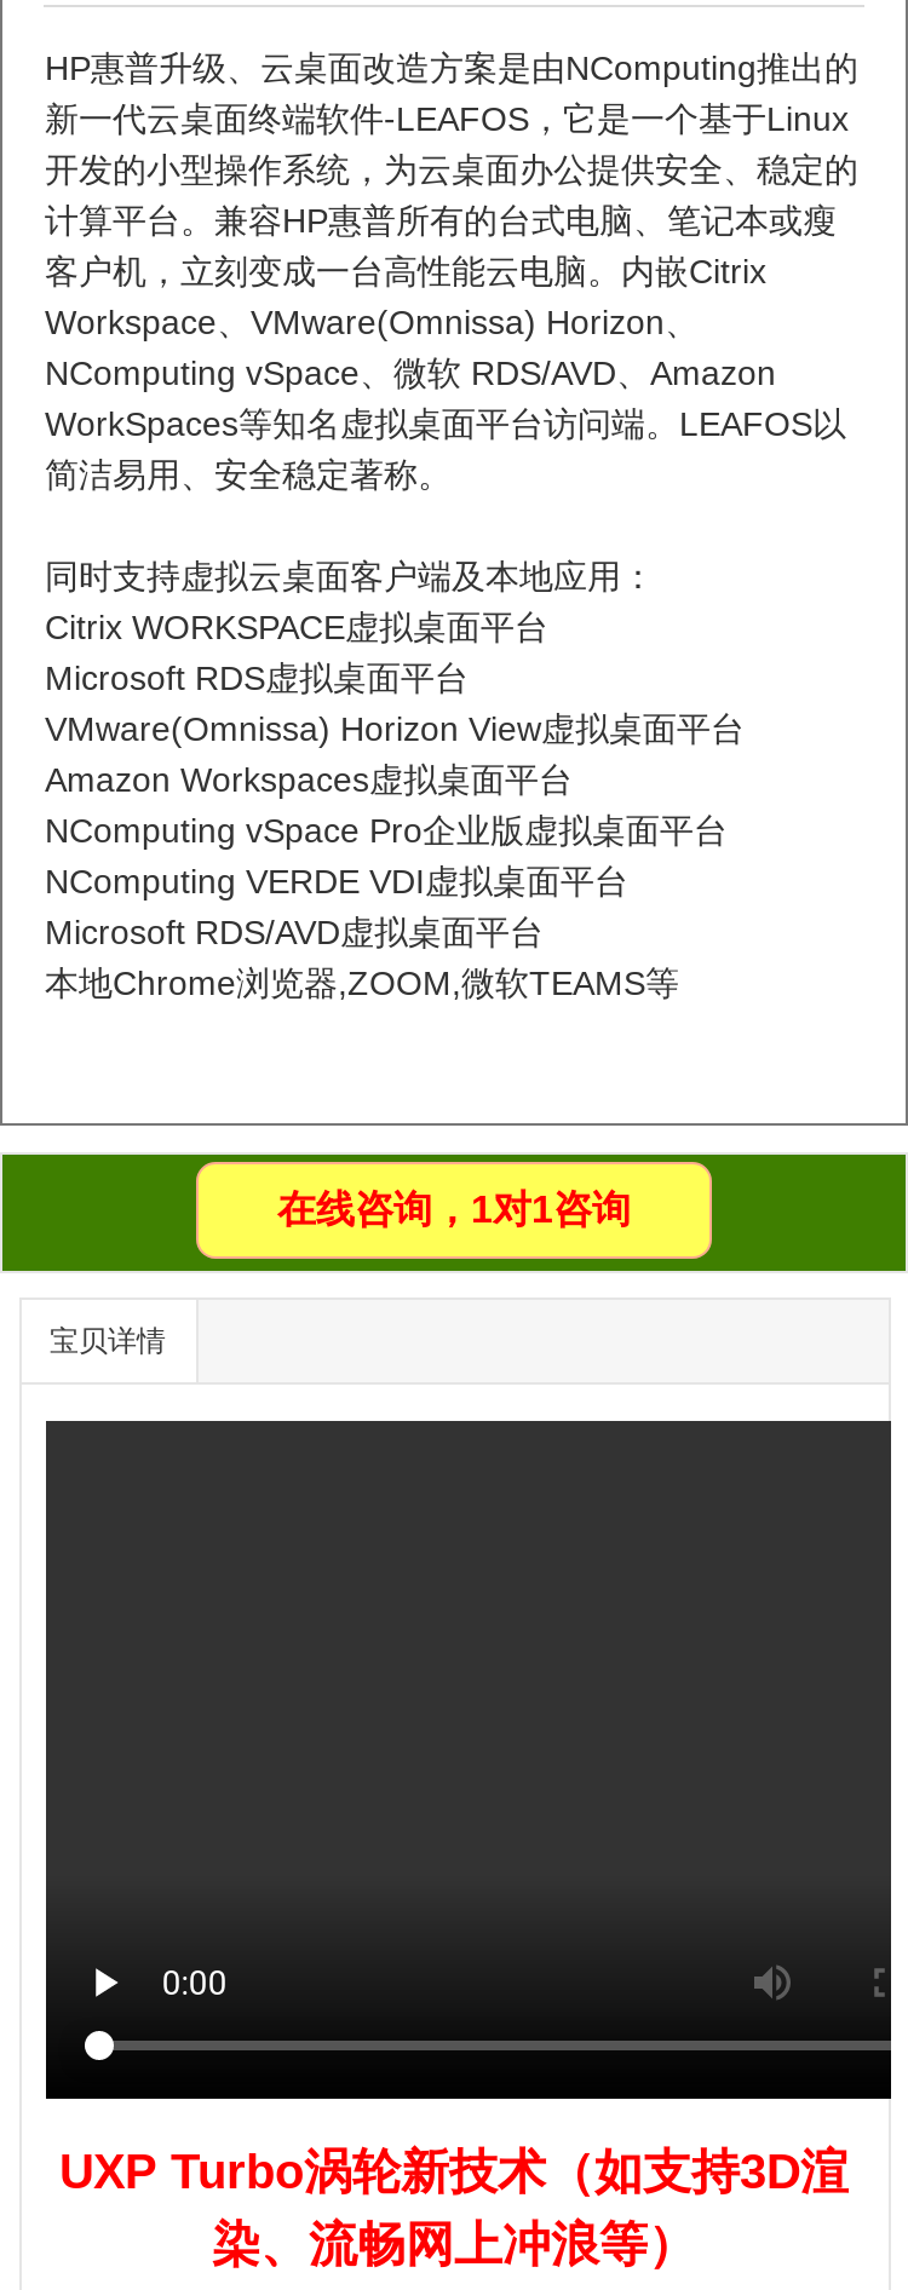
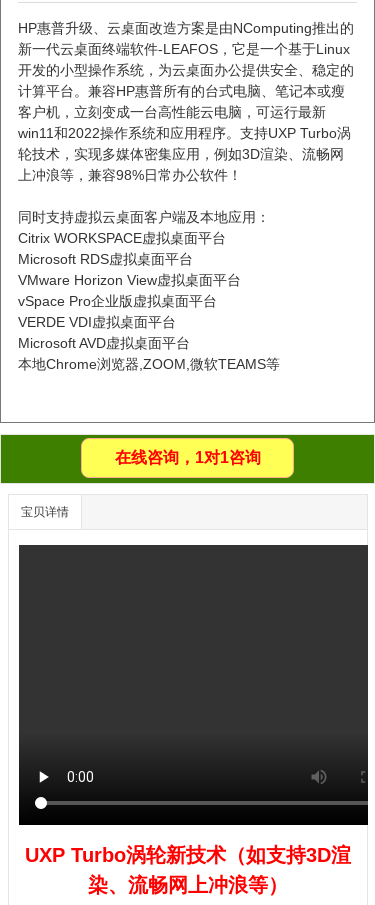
[45,252,846,494] 客户机，立刻变成一台高性能云电脑。内嵌Citrix | Workspace、VMware(Omnissa) Horizon、 | NComputing vSpace、微软 RDS/AVD、Amazon | WorkSpaces等知名虚拟桌面平台访问端。LEAFOS以 | 简洁易用、安全稳定著称。 -> [18,104,351,183] 客户机，立刻变成一台高性能云电脑，可运行最新 | win11和2022操作系统和应用程序。支持UXP Turbo涡 | 轮技术，实现多媒体密集应用，例如3D渲染、流畅网 | 上冲浪等，兼容98%日常办公软件！
[45,709,745,951] VMware(Omnissa) Horizon View虚拟桌面平台 | Amazon Workspaces虚拟桌面平台 | NComputing vSpace Pro企业版虚拟桌面平台 | NComputing VERDE VDI虚拟桌面平台 | Microsoft RDS/AVD虚拟桌面平台 -> [18,272,241,351] VMware Horizon View虚拟桌面平台 | vSpace Pro企业版虚拟桌面平台 | VERDE VDI虚拟桌面平台 | Microsoft AVD虚拟桌面平台

